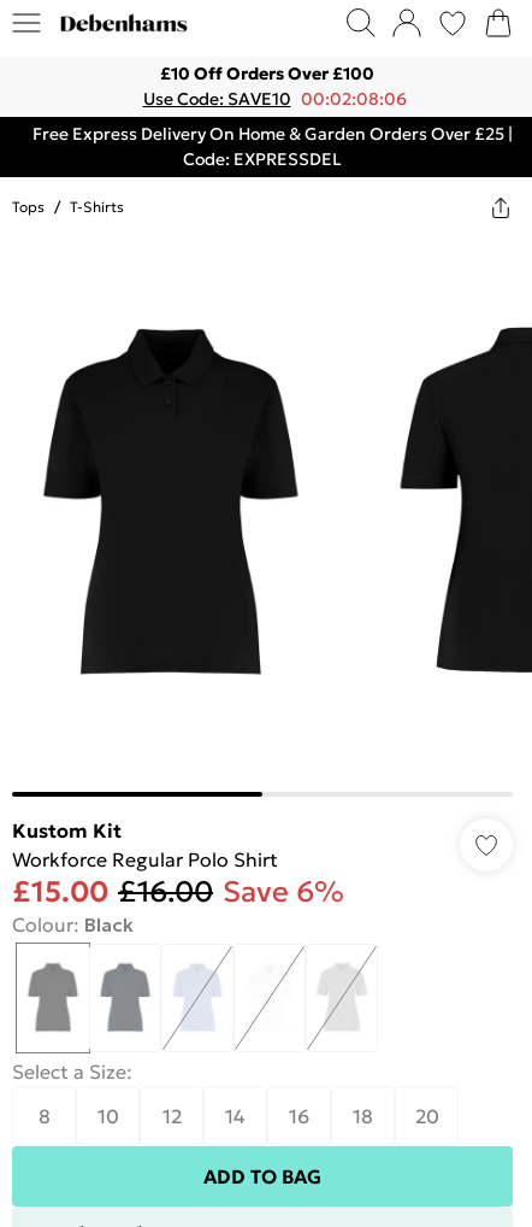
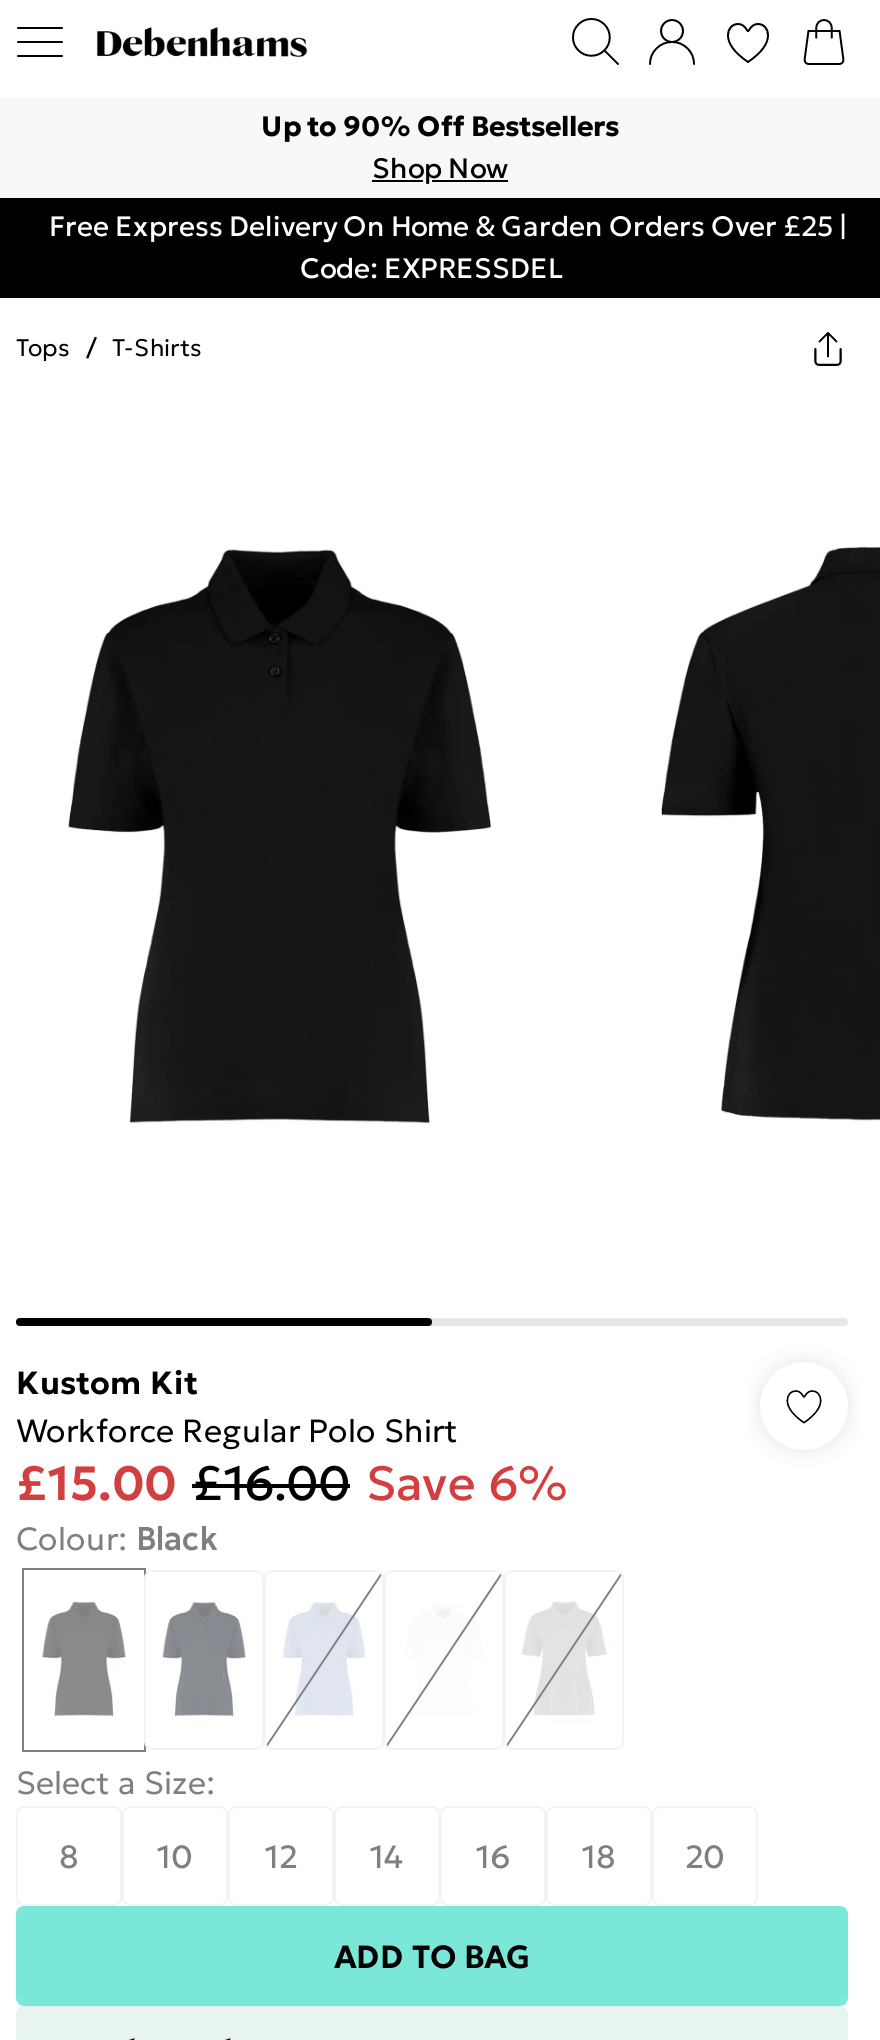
[143,63,406,110] £10 Off Orders Over £100 | Use Code: SAVE10 00:02:08:06 -> [261,108,619,186] Up to 90% Off Bestsellers | Shop Now

